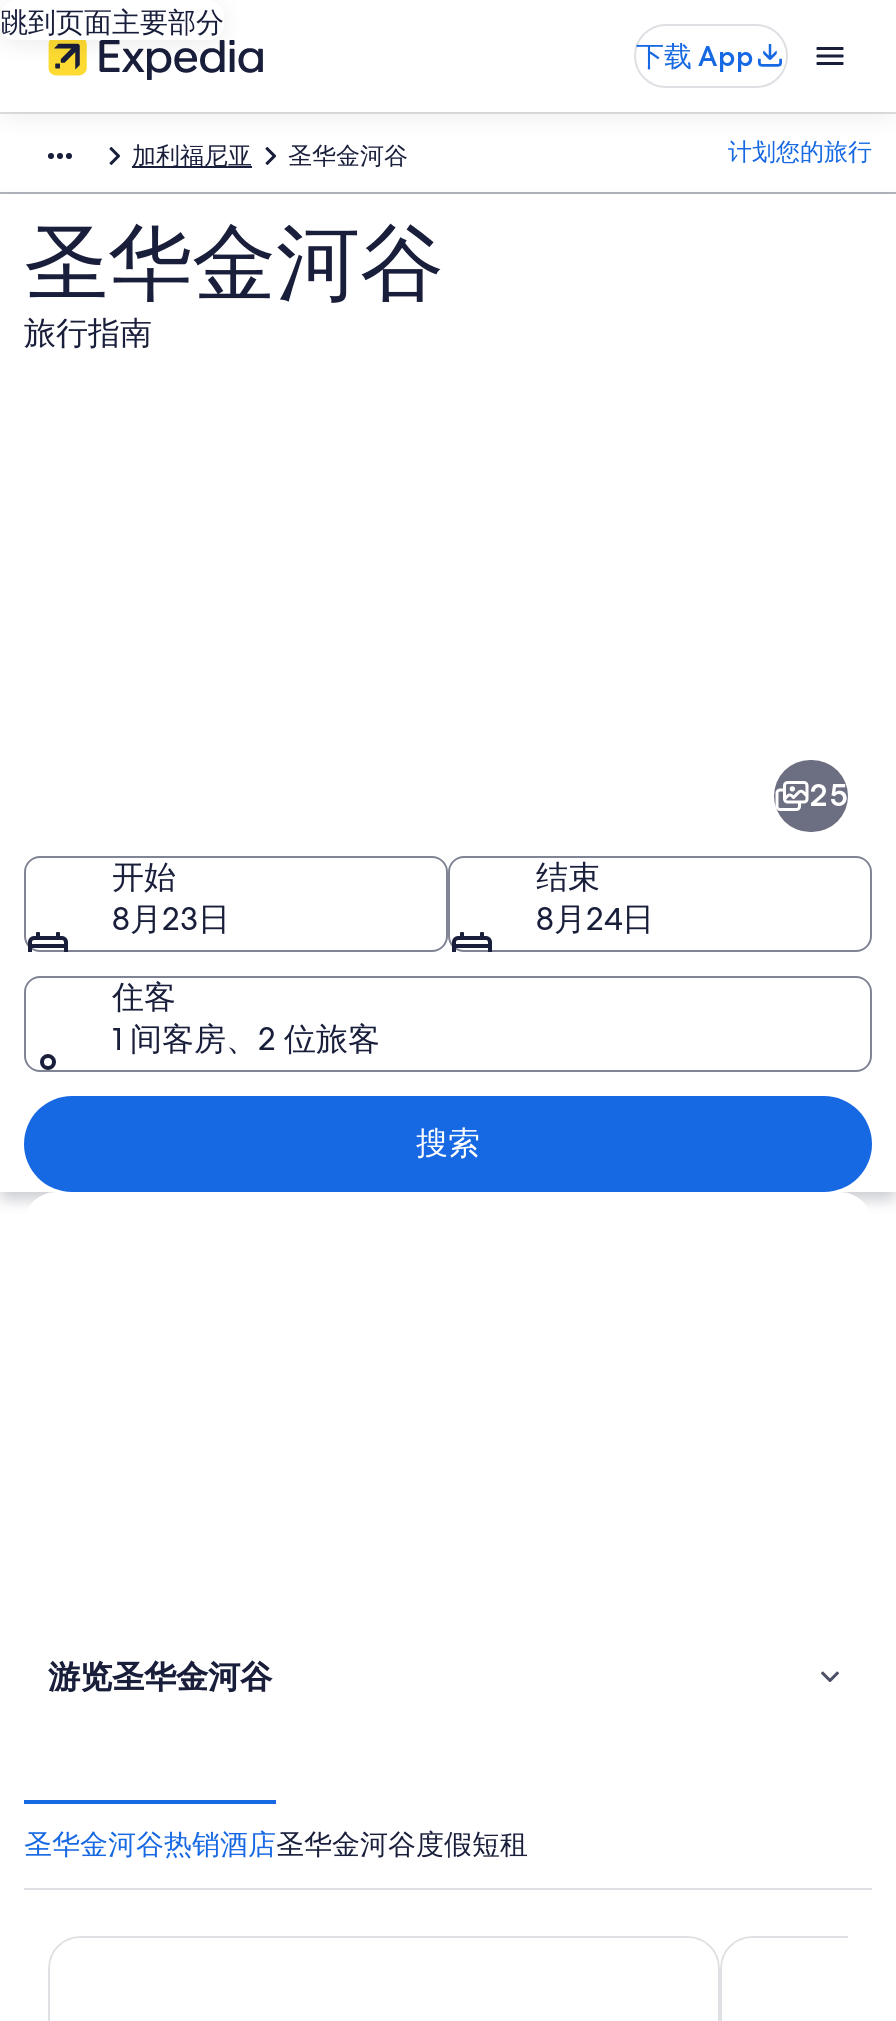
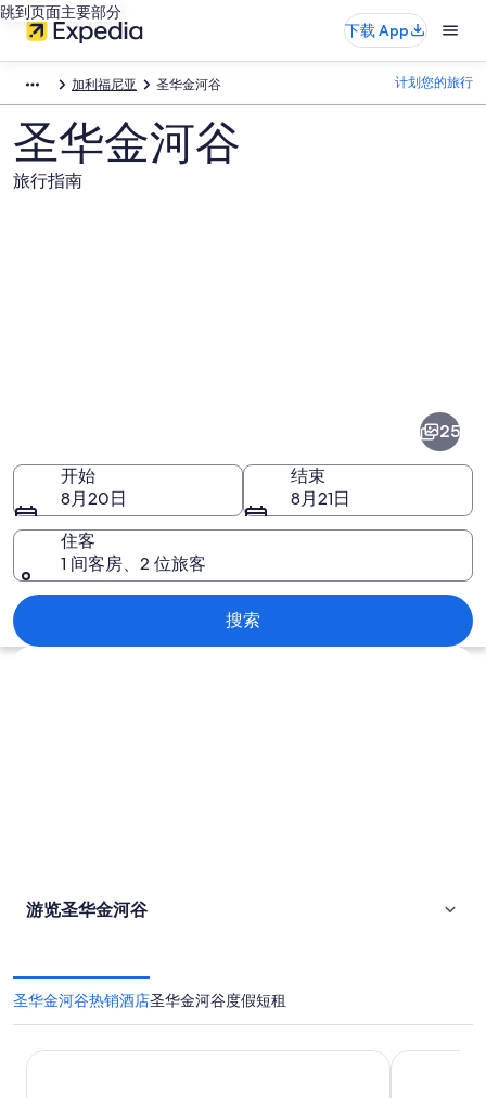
[112,897,230,939] 8月23日 -> [61,487,127,509] 8月20日
[536,897,654,939] 8月24日 -> [291,487,350,509] 8月21日

